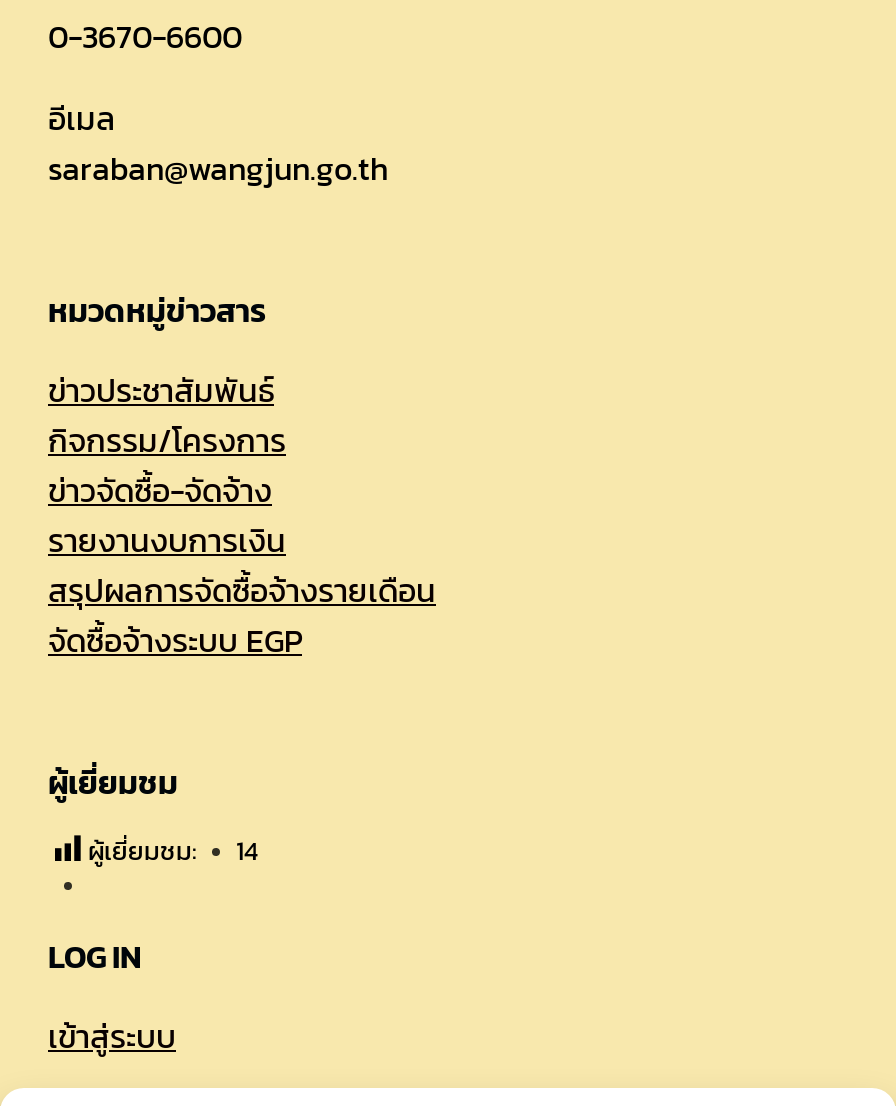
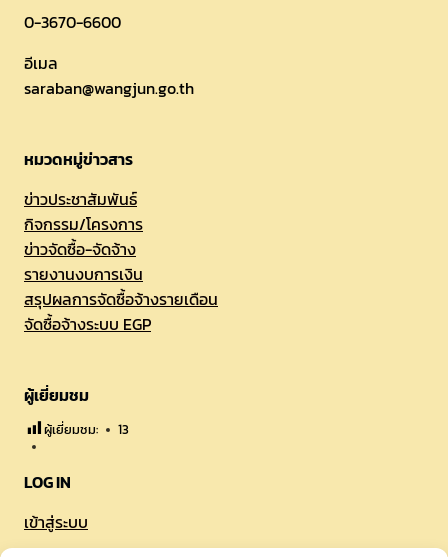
[88,832,258,870] ผู้เยี่ยมชม: 14 -> [44,420,129,439] ผู้เยี่ยมชม: 13

